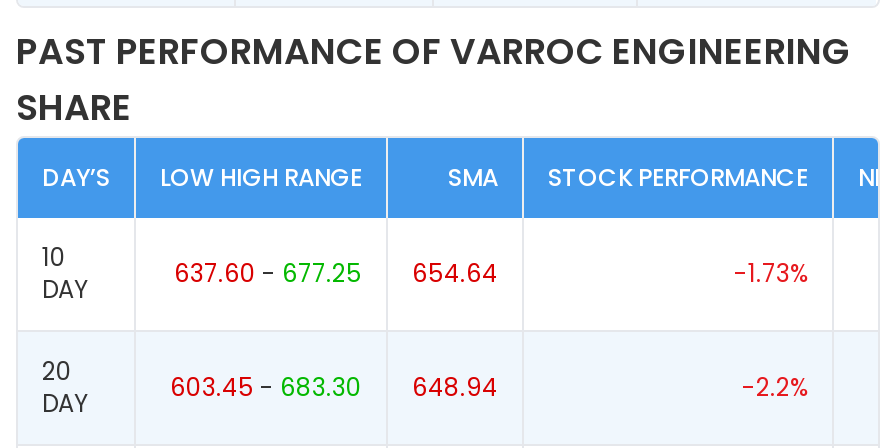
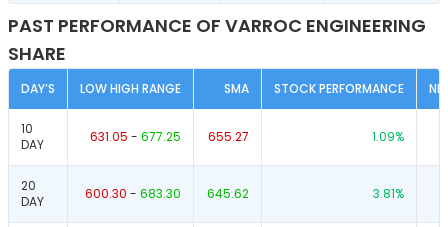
[174,256,362,290] 637.60 - 677.25 -> [90,128,181,145] 631.05 - 677.25
[412,256,498,290] 654.64 -> [208,128,249,145] 655.27
[734,256,808,290] -1.73% -> [372,128,404,145] 1.09%
[170,370,362,404] 603.45 - 683.30 -> [85,185,181,202] 600.30 - 683.30
[412,370,498,404] 648.94 -> [207,185,249,202] 645.62
[742,370,808,404] -2.2% -> [373,185,404,202] 3.81%

